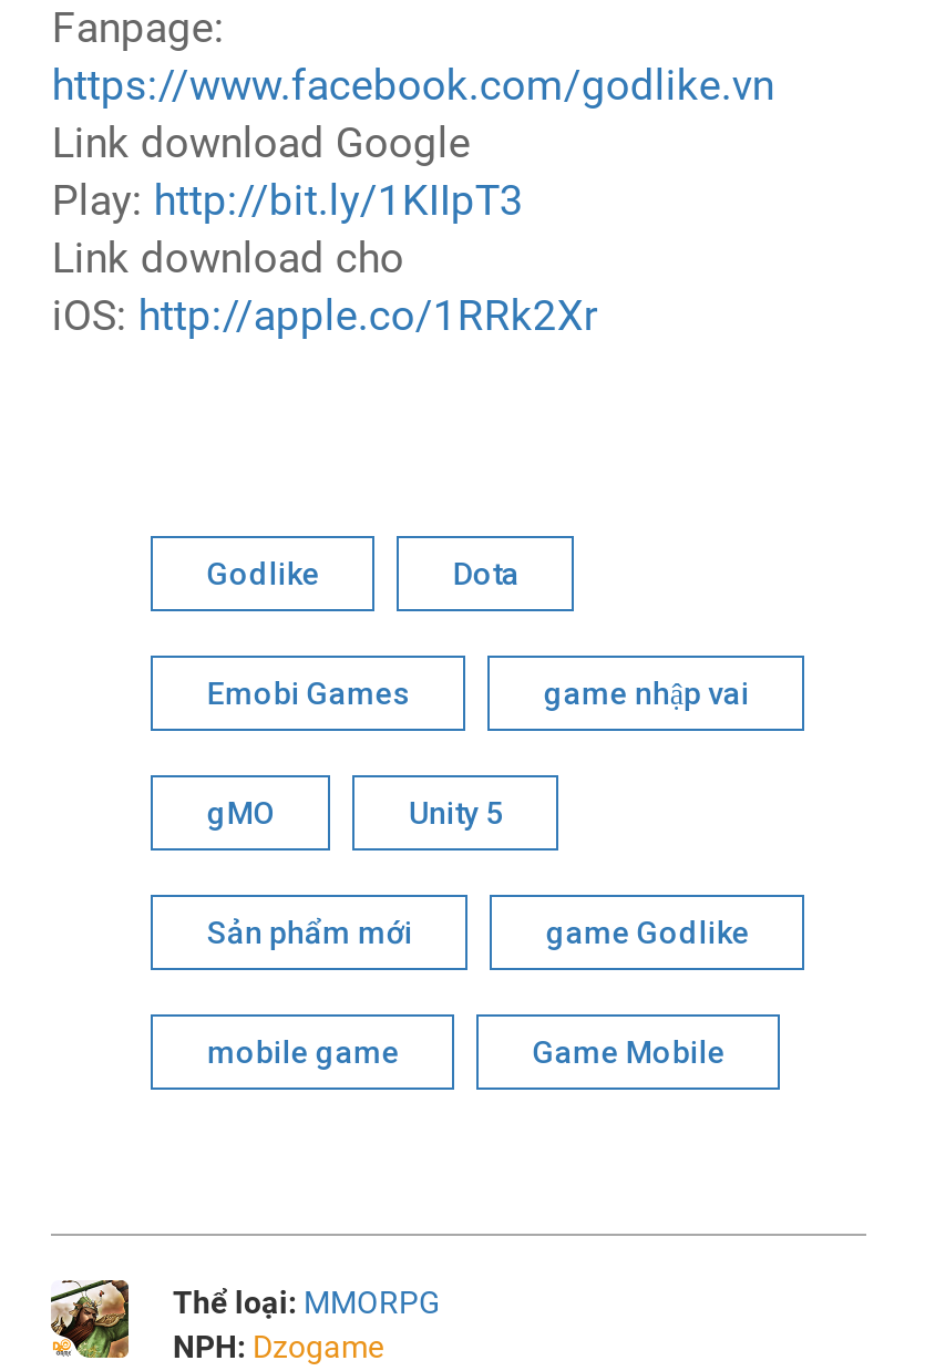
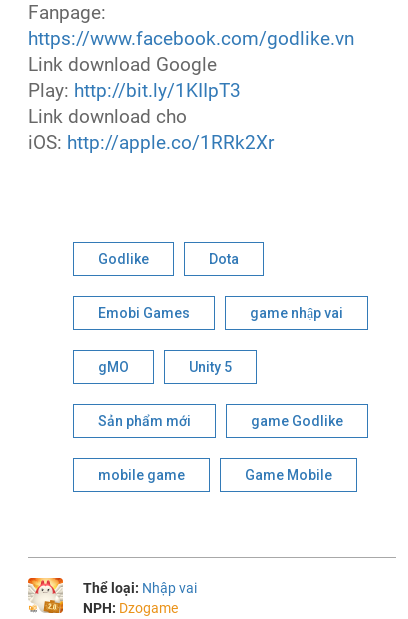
[49,1278,441,1360] [image] | Thể loại: MMORPG -> [27,577,197,614] [image] | Thể loại: Nhập vai

